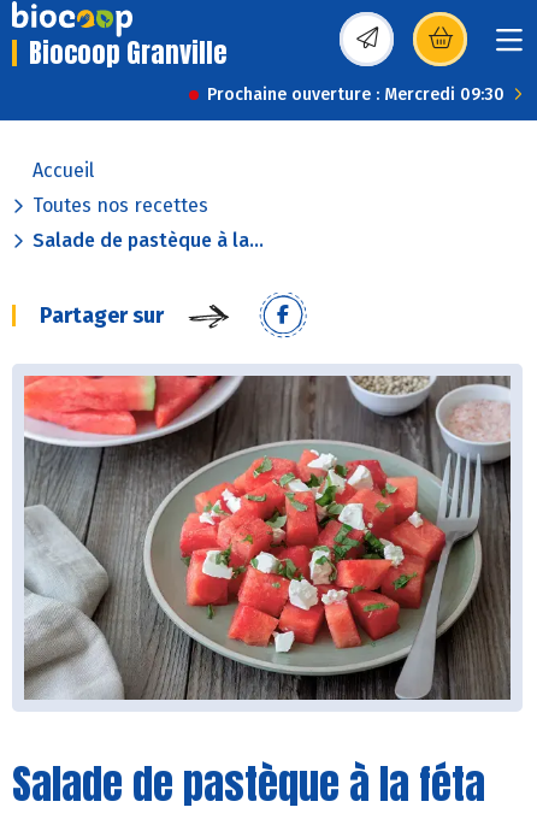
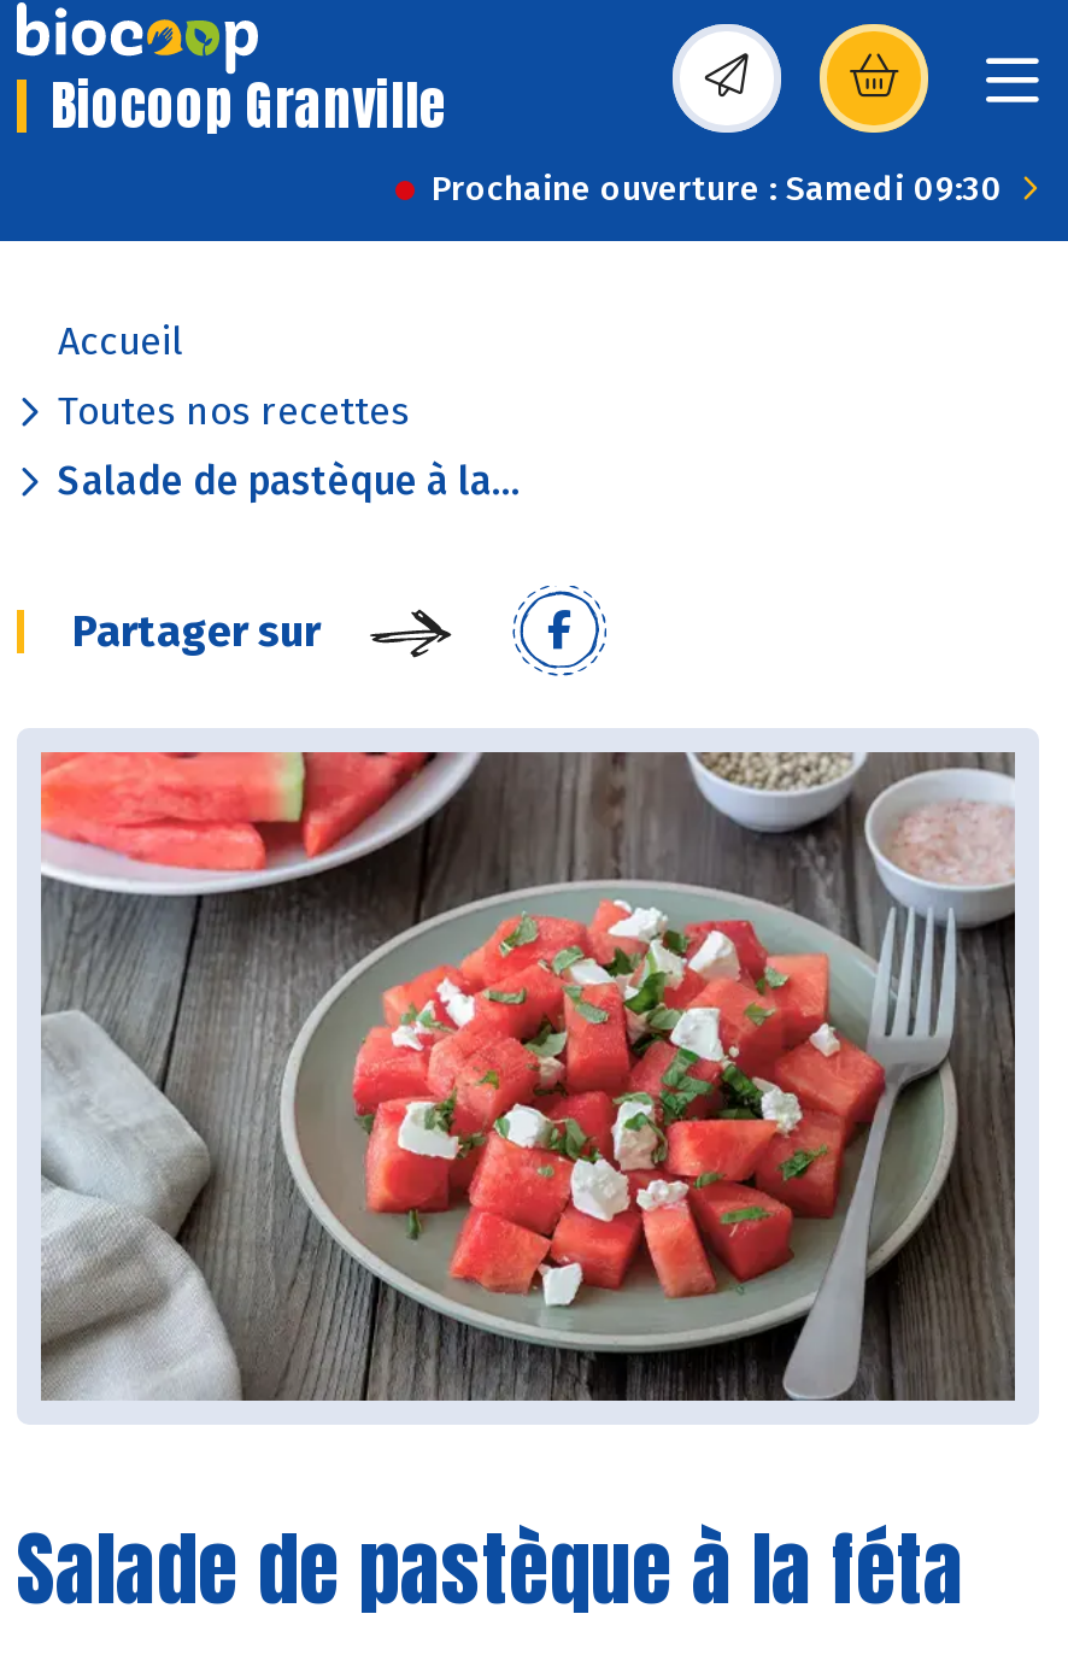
[207,84,504,105] Prochaine ouverture : Mercredi 09:30 -> [432,169,1003,210] Prochaine ouverture : Samedi 09:30

